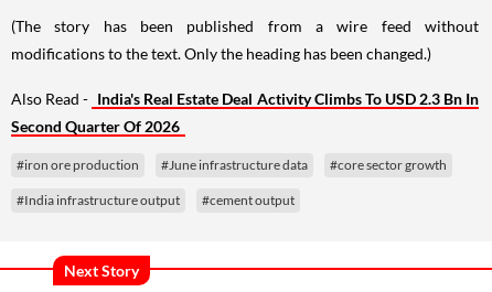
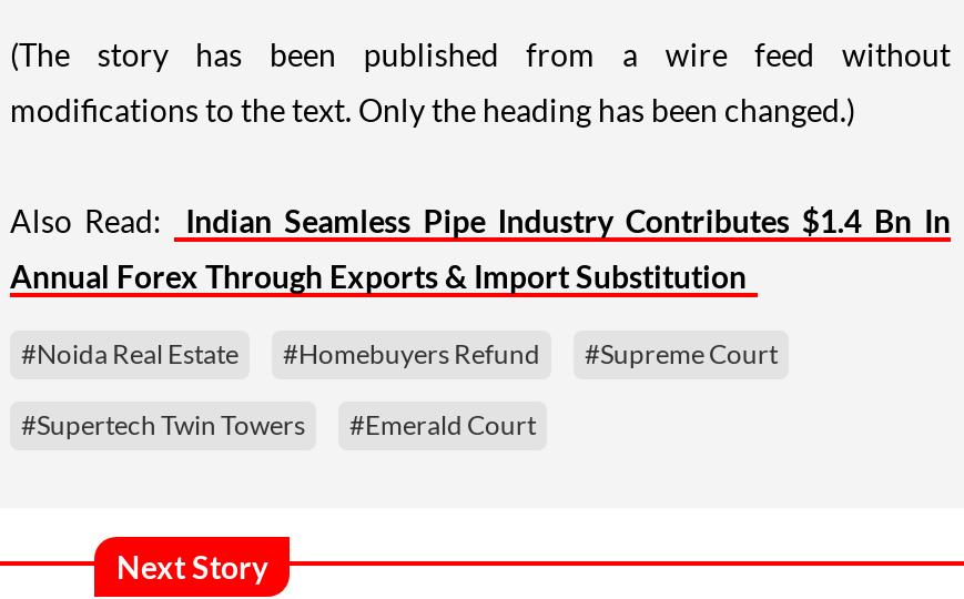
[11,89,479,108] Also Read - India's Real Estate Deal Activity Climbs To USD 2.3 Bn In -> [10,202,951,239] Also Read: Indian Seamless Pipe Industry Contributes $1.4 Bn In
[11,117,180,135] Second Quarter Of 2026 -> [10,257,747,295] Annual Forex Through Exports & Import Substitution
[17,156,447,173] #iron ore production | #June infrastructure data | #core sector growth -> [21,337,778,370] #Noida Real Estate | #Homebuyers Refund | #Supreme Court
[17,192,295,208] #India infrastructure output | #cement output -> [21,408,536,441] #Supertech Twin Towers | #Emerald Court

